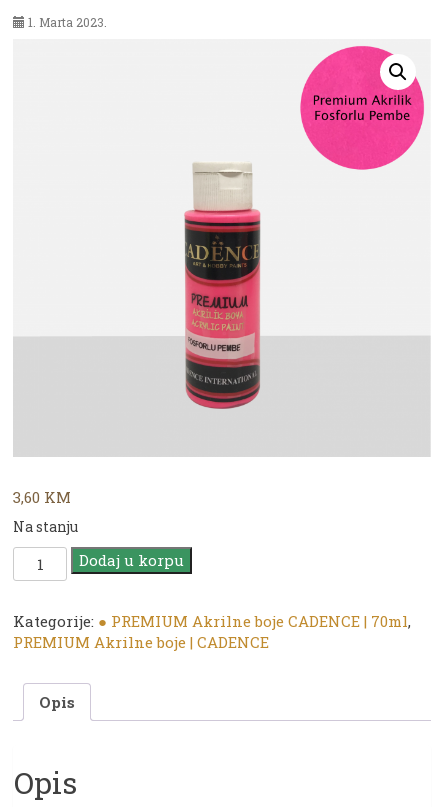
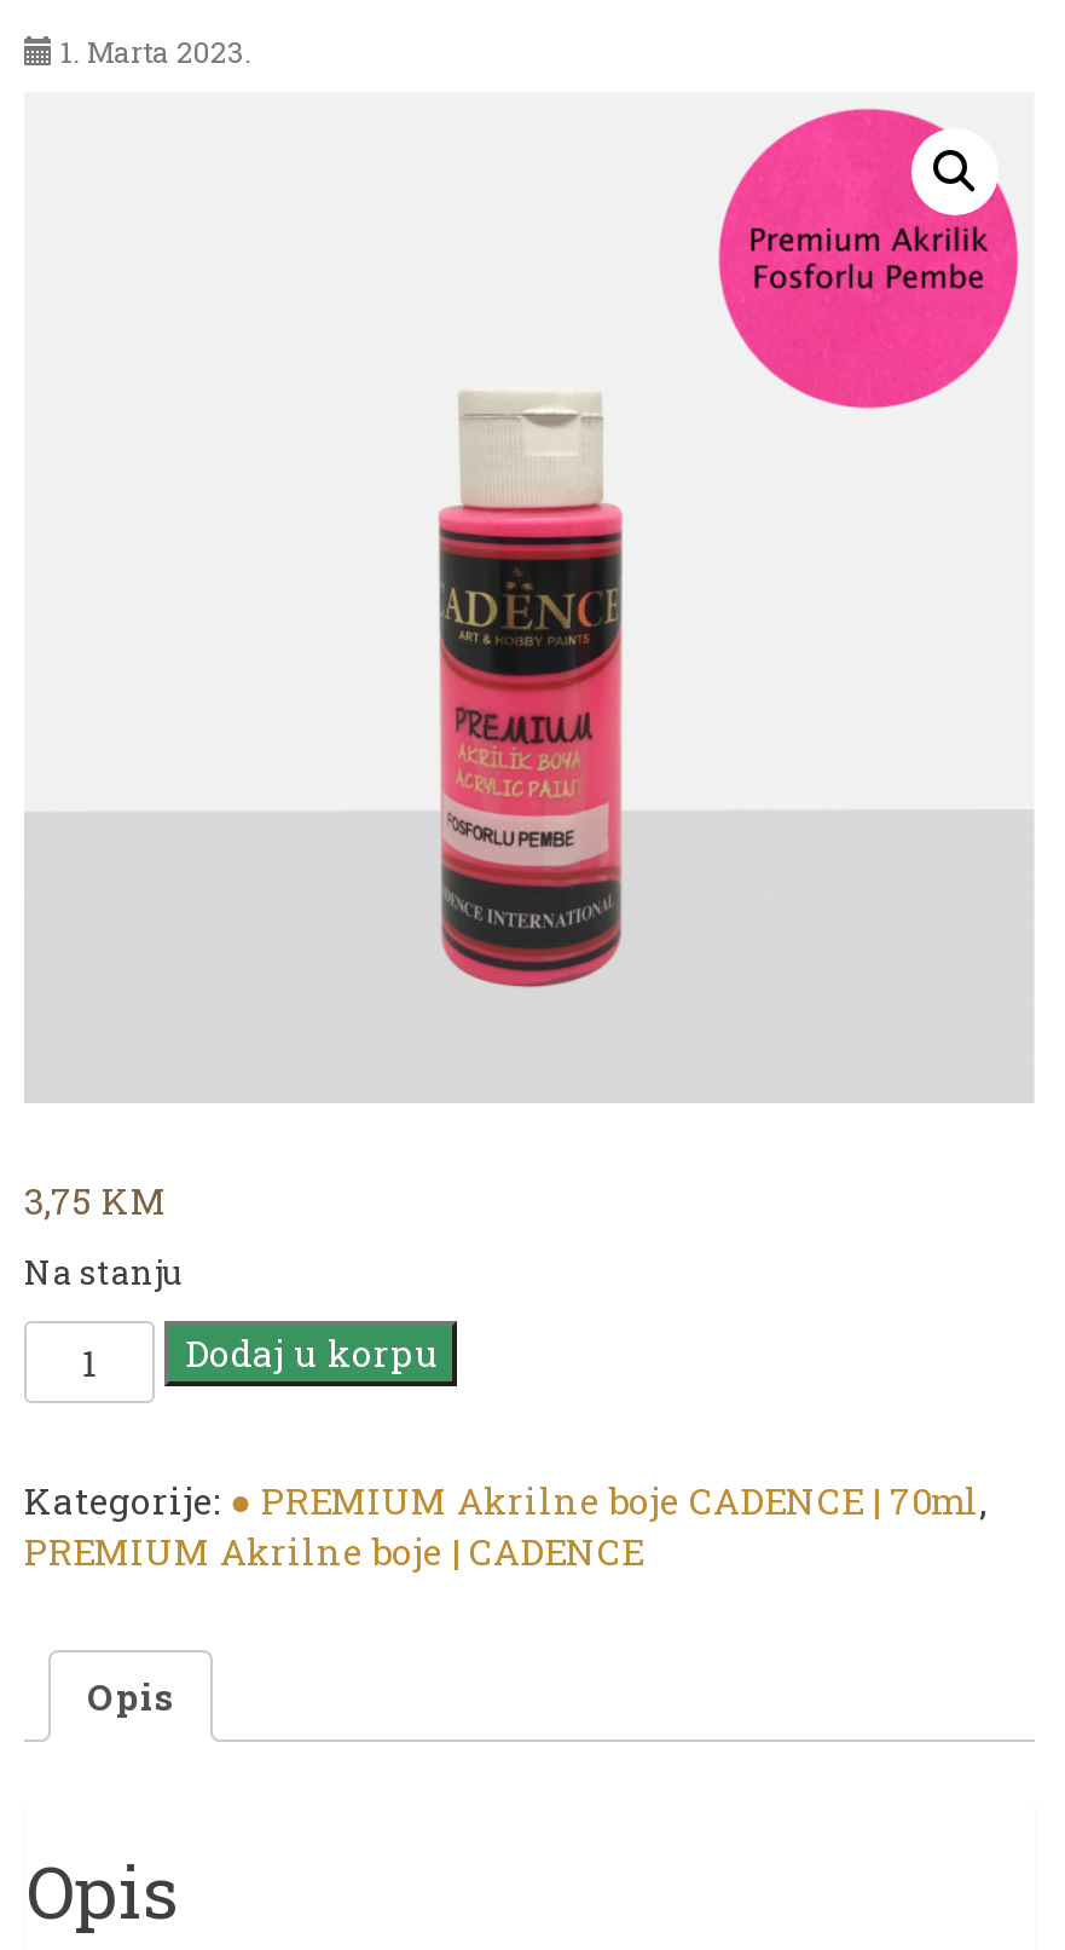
[13,487,71,507] 3,60 KM -> [24,1176,167,1224] 3,75 KM

